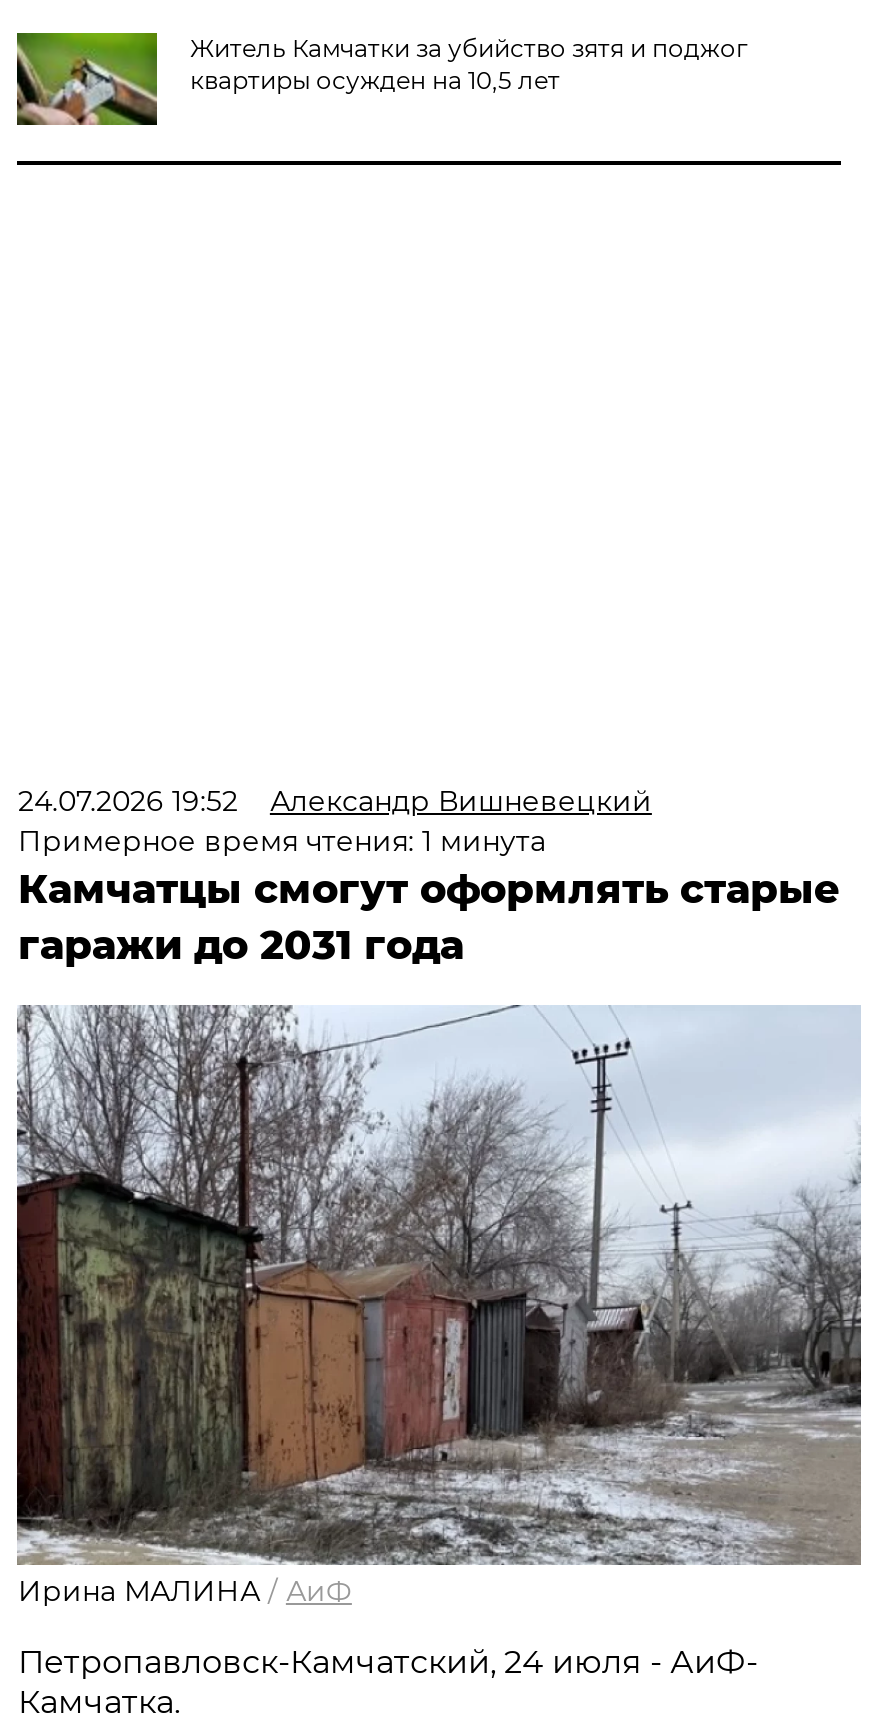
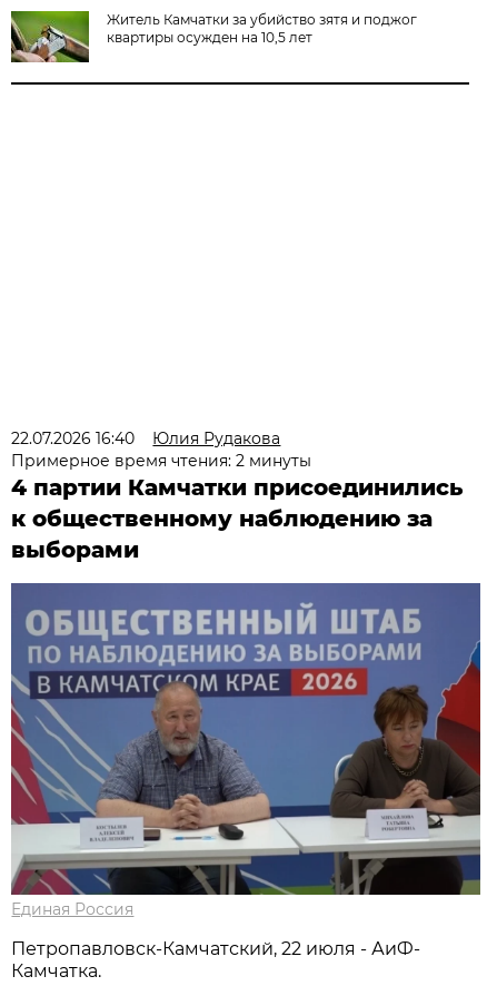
[18,783,840,969] 24.07.2026 19:52 | Александр Вишневецкий | Примерное время чтения: 1 минута | Камчатцы смогут оформлять старые | гаражи до 2031 года -> [12,428,463,563] 22.07.2026 16:40 | Юлия Рудакова | Примерное время чтения: 2 минуты | 4 партии Камчатки присоединились | к общественному наблюдению за | выборами
[15,1005,863,1609] [image] | Ирина МАЛИНА / АиФ -> [10,582,481,919] [image] | Единая Россия
[18,1643,758,1681] Петропавловск-Камчатский, 24 июля - АиФ- -> [12,938,421,959] Петропавловск-Камчатский, 22 июля - АиФ-

